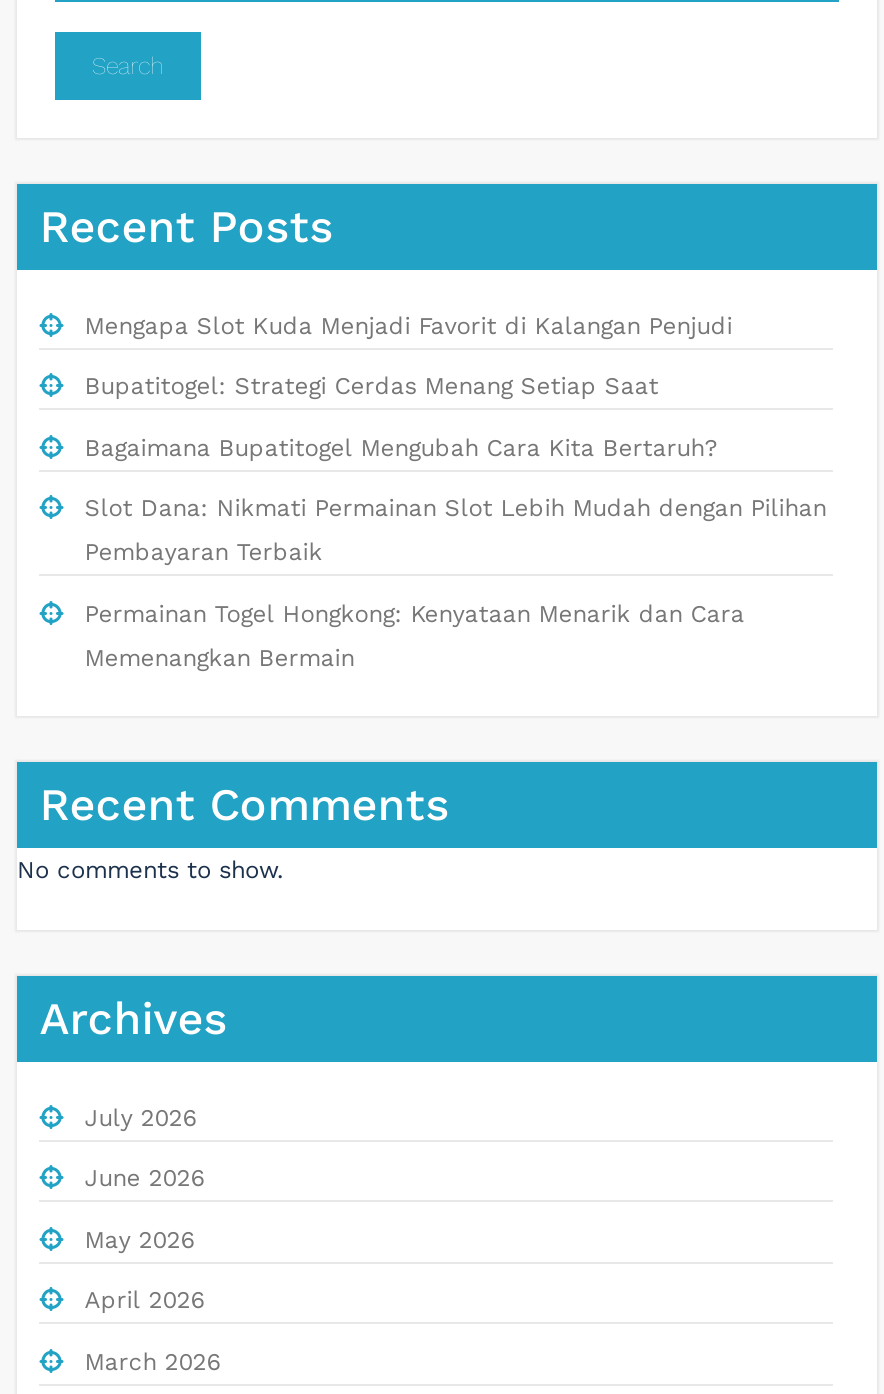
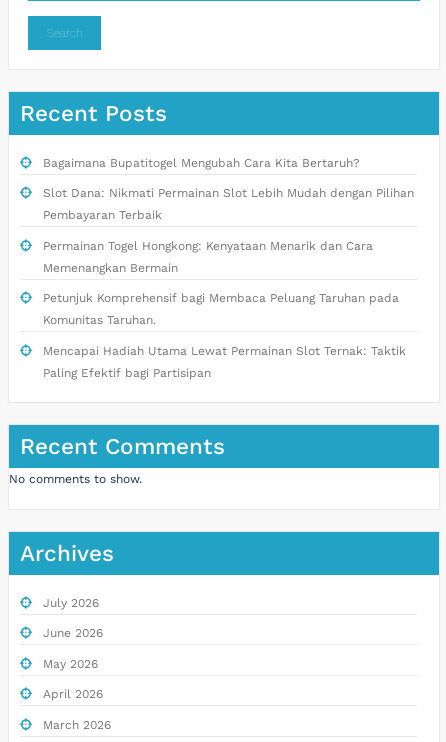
[85,311,733,400] Mengapa Slot Kuda Menjadi Favorit di Kalangan Penjudi | Bupatitogel: Strategi Cerdas Menang Setiap Saat -> none
moved [85,433,827,671] -> [43,156,414,275]: Bagaimana Bupatitogel Mengubah Cara Kita Bertaruh? | Slot Dana: Nikmati Permainan Slot Lebih Mudah dengan Pilihan | Pembayaran Terbaik | Permainan Togel Hongkong: Kenyataan Menarik dan Cara | Memenangkan Bermain
none -> [43,291,406,380] Petunjuk Komprehensif bagi Membaca Peluang Taruhan pada | Komunitas Taruhan. | Mencapai Hadiah Utama Lewat Permainan Slot Ternak: Taktik | Paling Efektif bagi Partisipan

